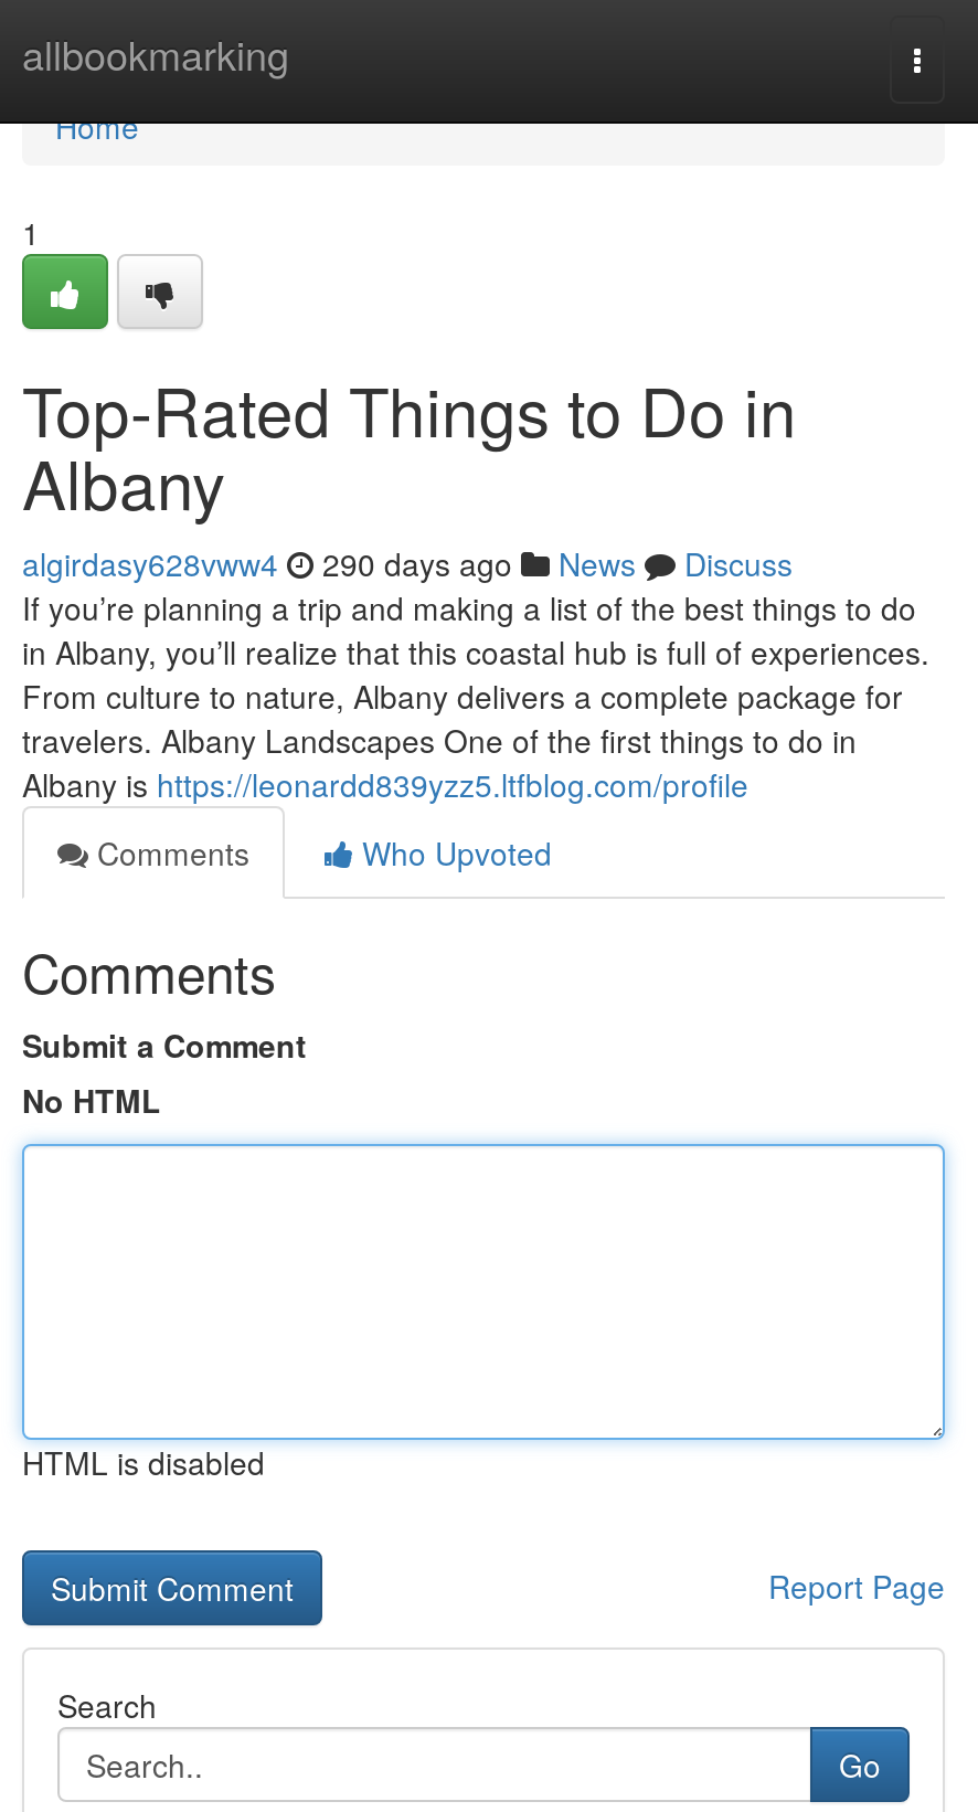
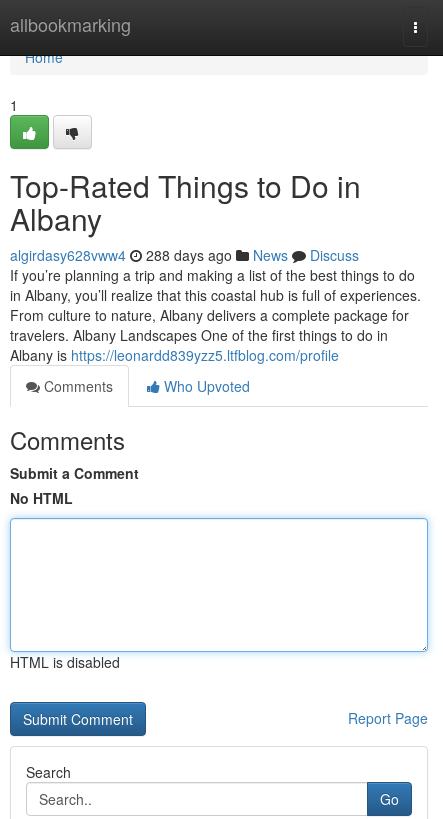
[22,541,793,585] algirdasy628vww4 290 days ago News Discuss -> [10,245,359,265] algirdasy628vww4 288 days ago News Discuss

